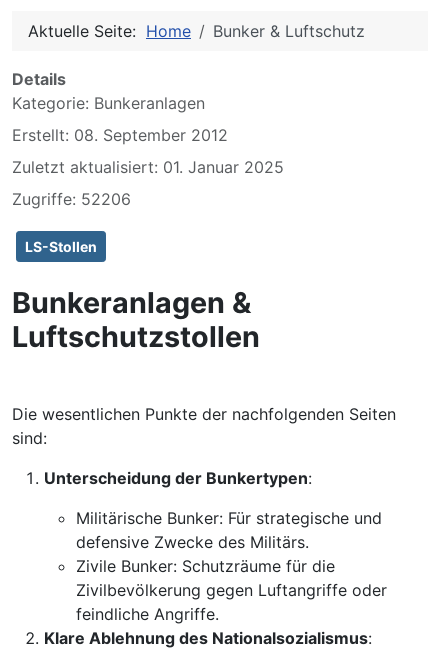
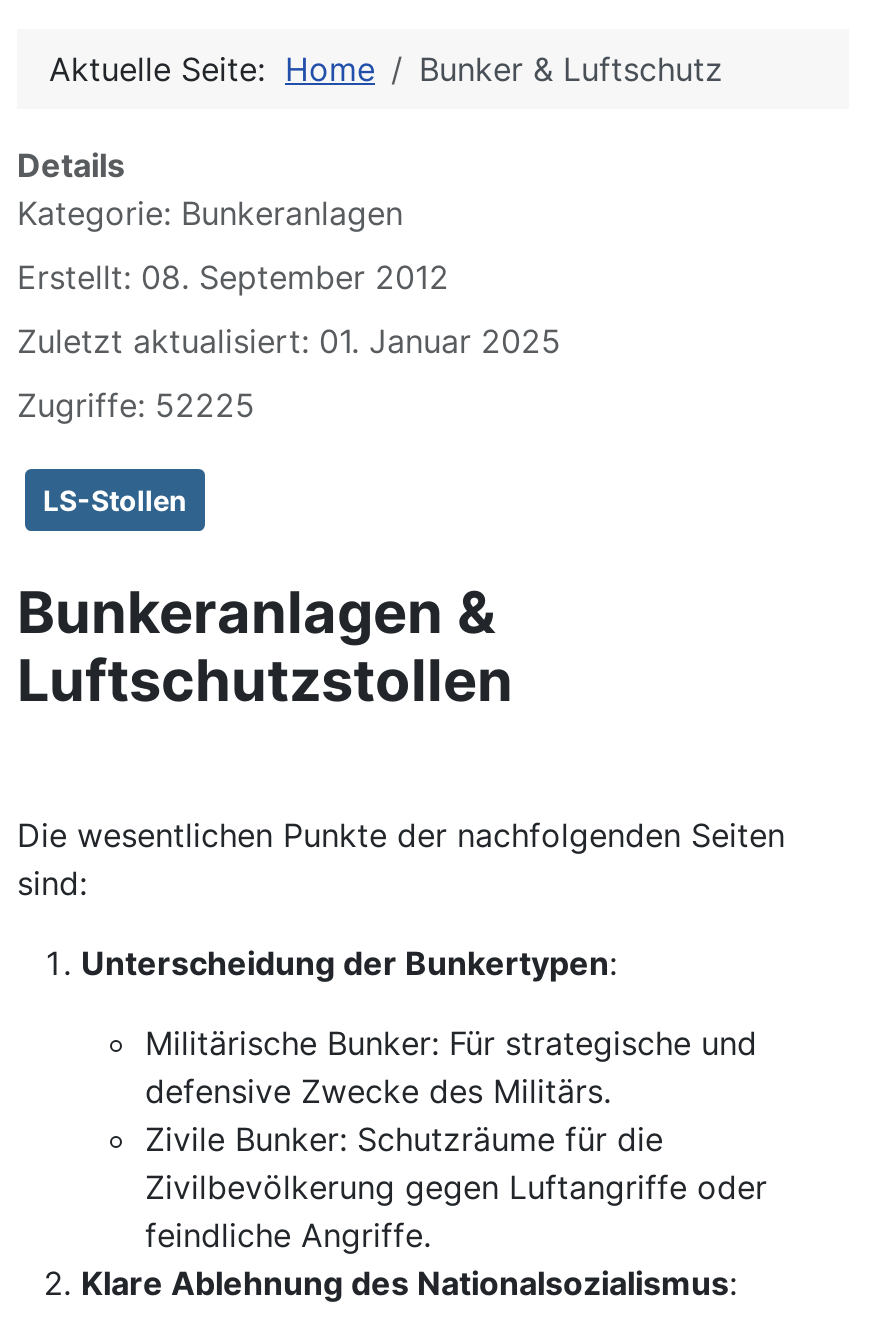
[12,189,131,209] Zugriffe: 52206 -> [17,386,255,426] Zugriffe: 52225

